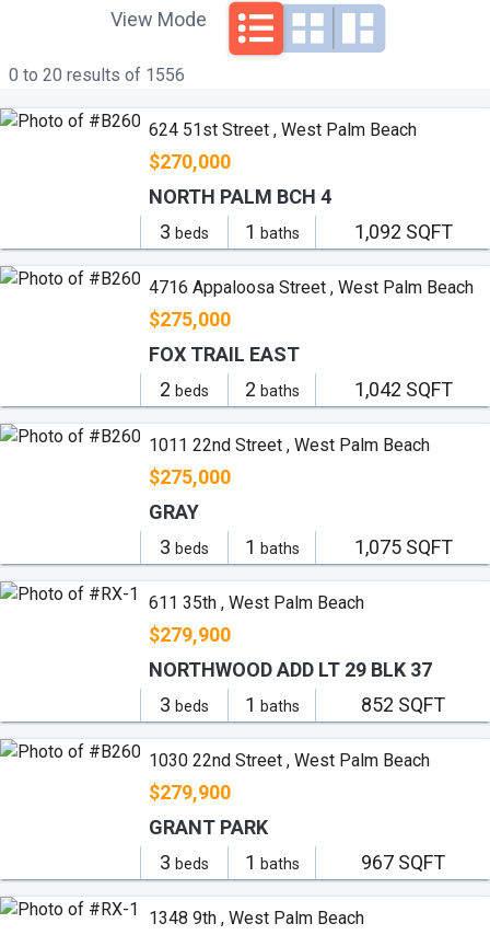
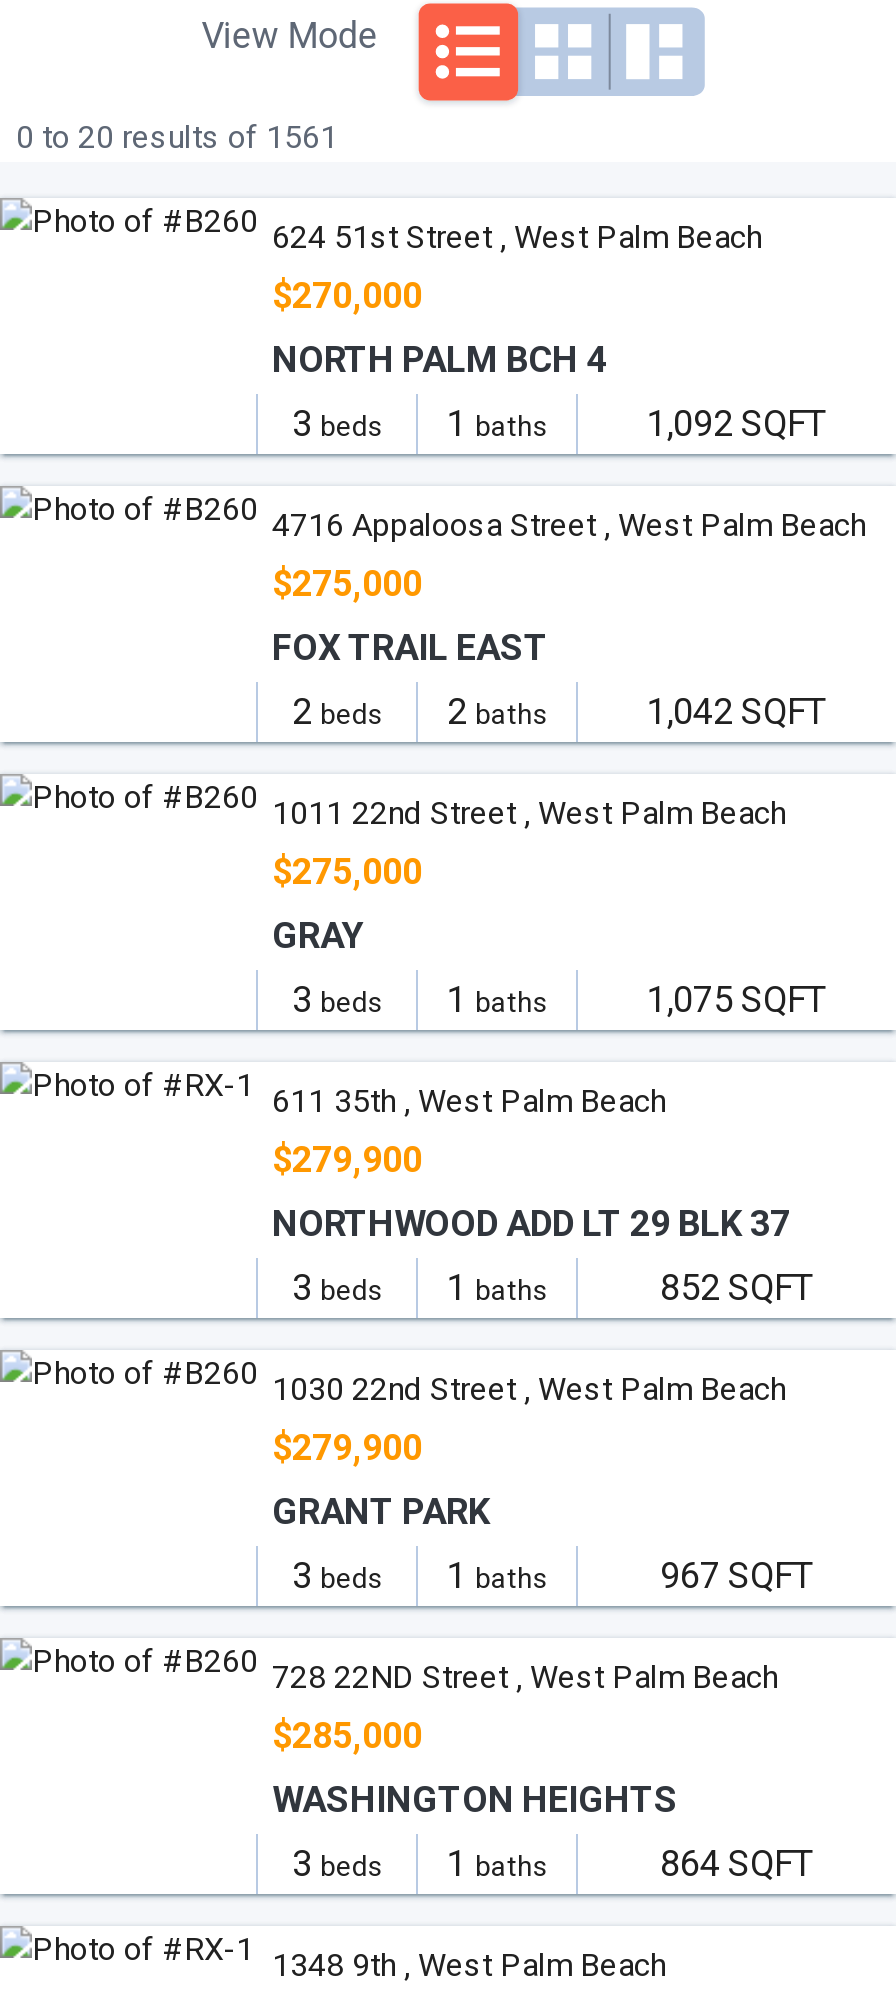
[9,65,185,86] 0 to 20 results of 1556 -> [16,118,338,156] 0 to 20 results of 1561
none -> [272,1658,814,1884] 728 22ND Street , West Palm Beach | $285,000 | 3 beds | 1 baths | 864 SQFT
none -> [272,1778,678,1820] WASHINGTON HEIGHTS

